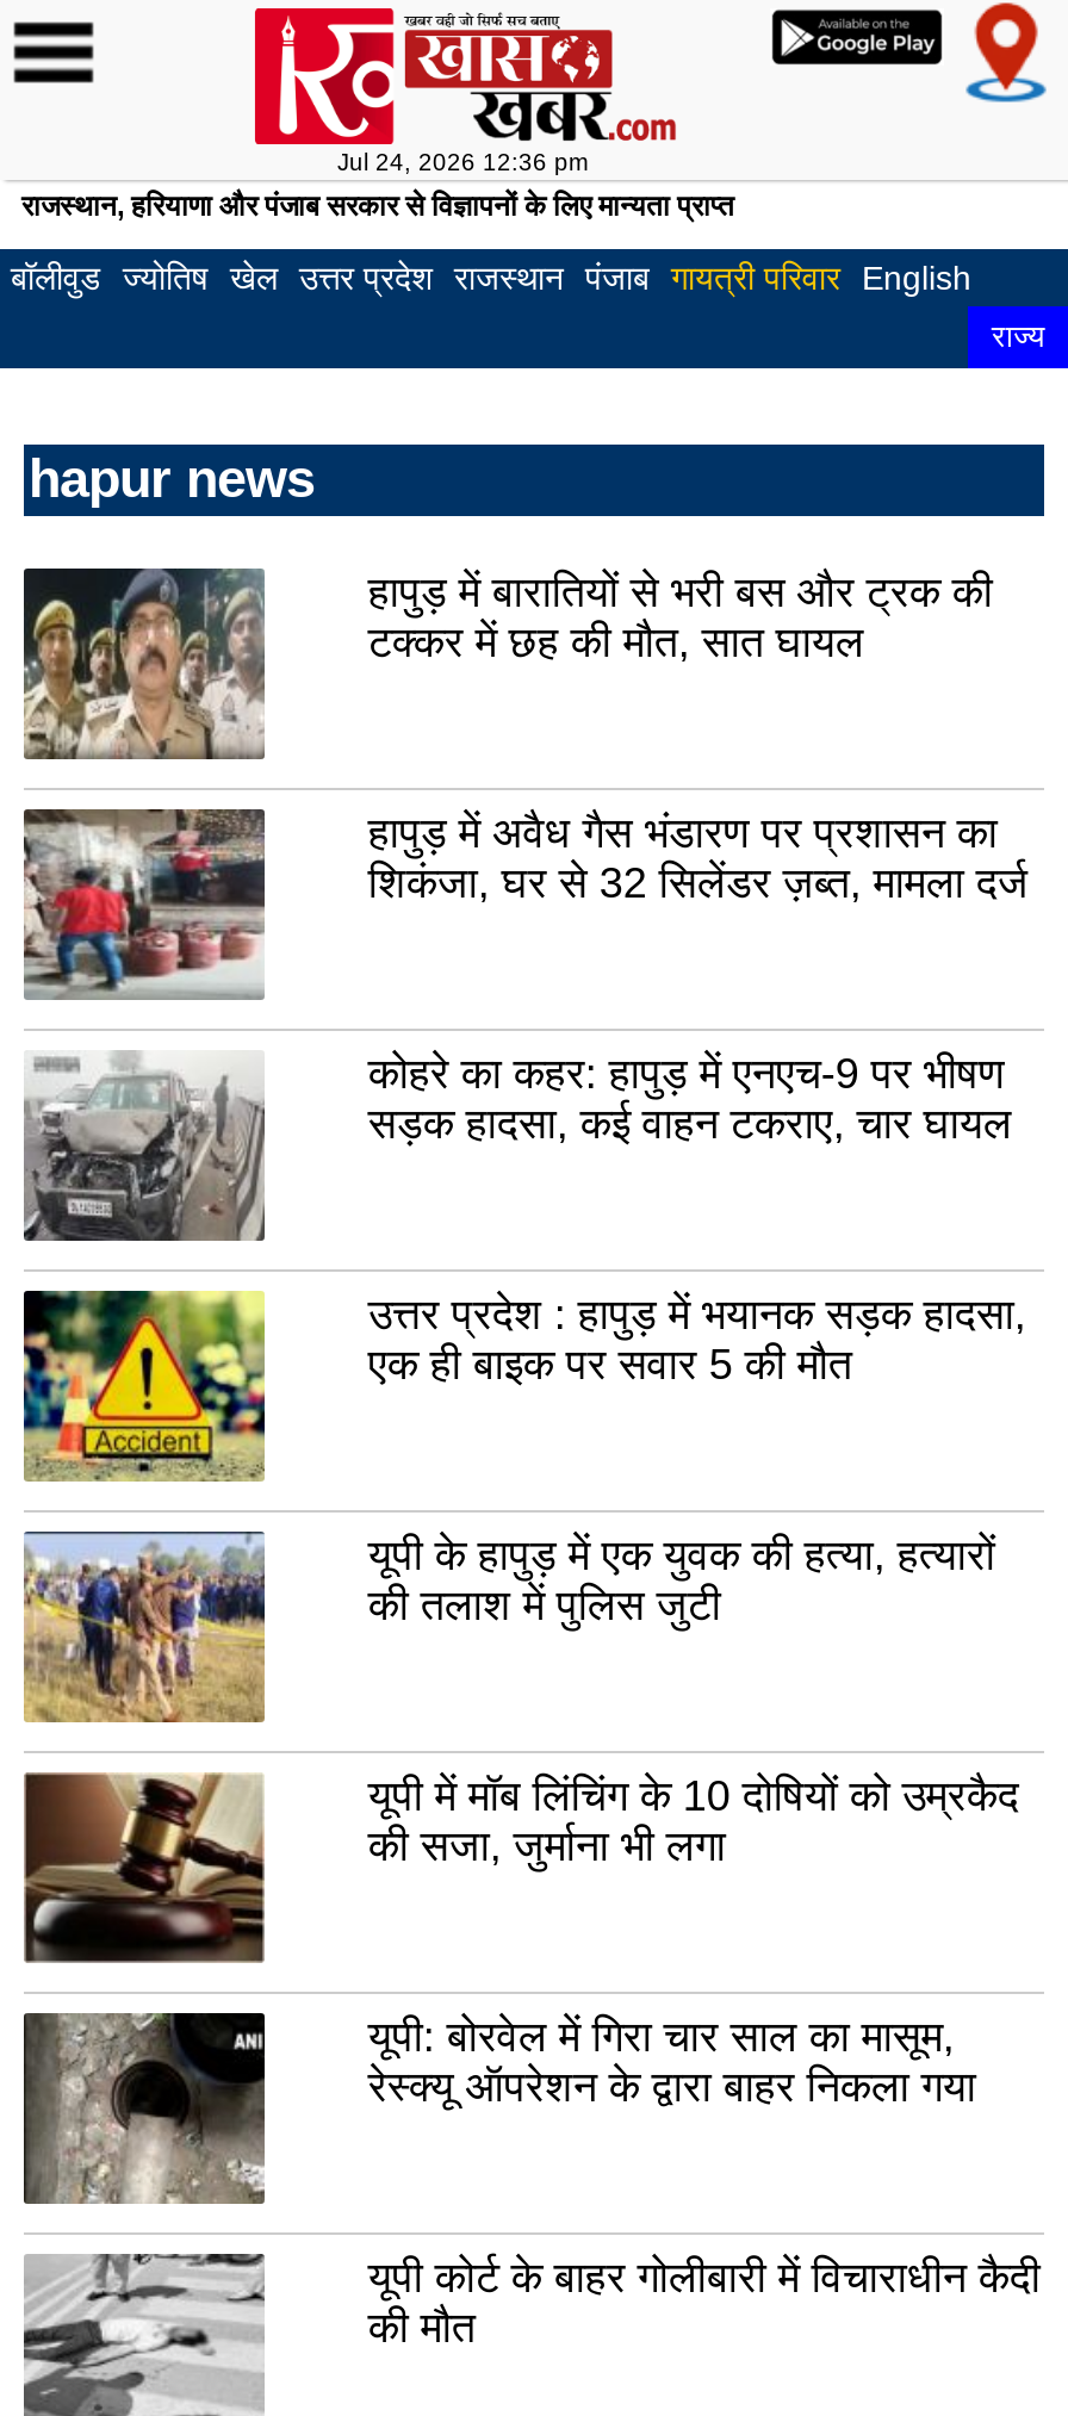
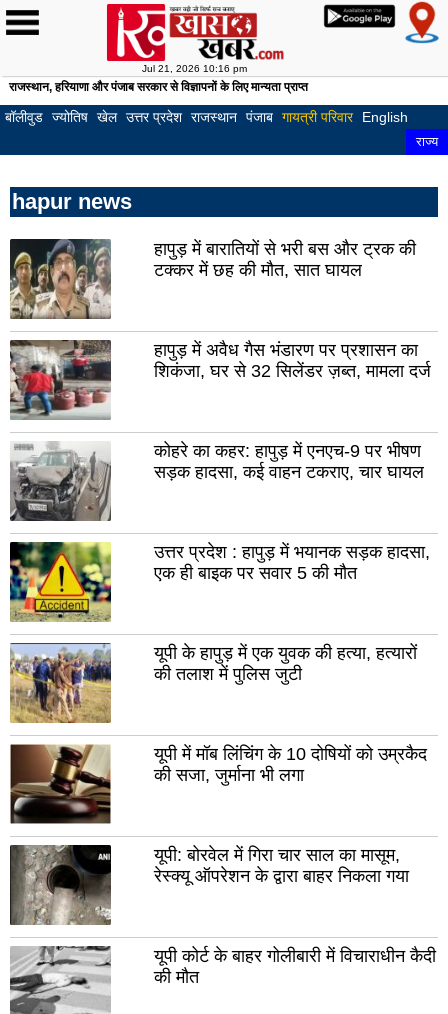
[337,149,588,175] Jul 24, 2026 12:36 pm -> [141,63,246,74] Jul 21, 2026 10:16 pm

